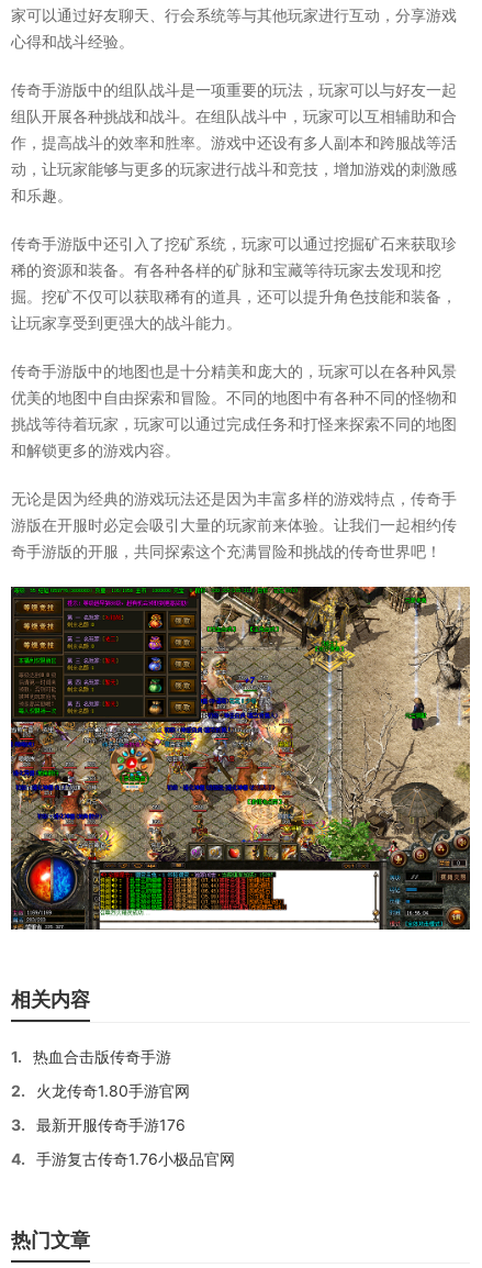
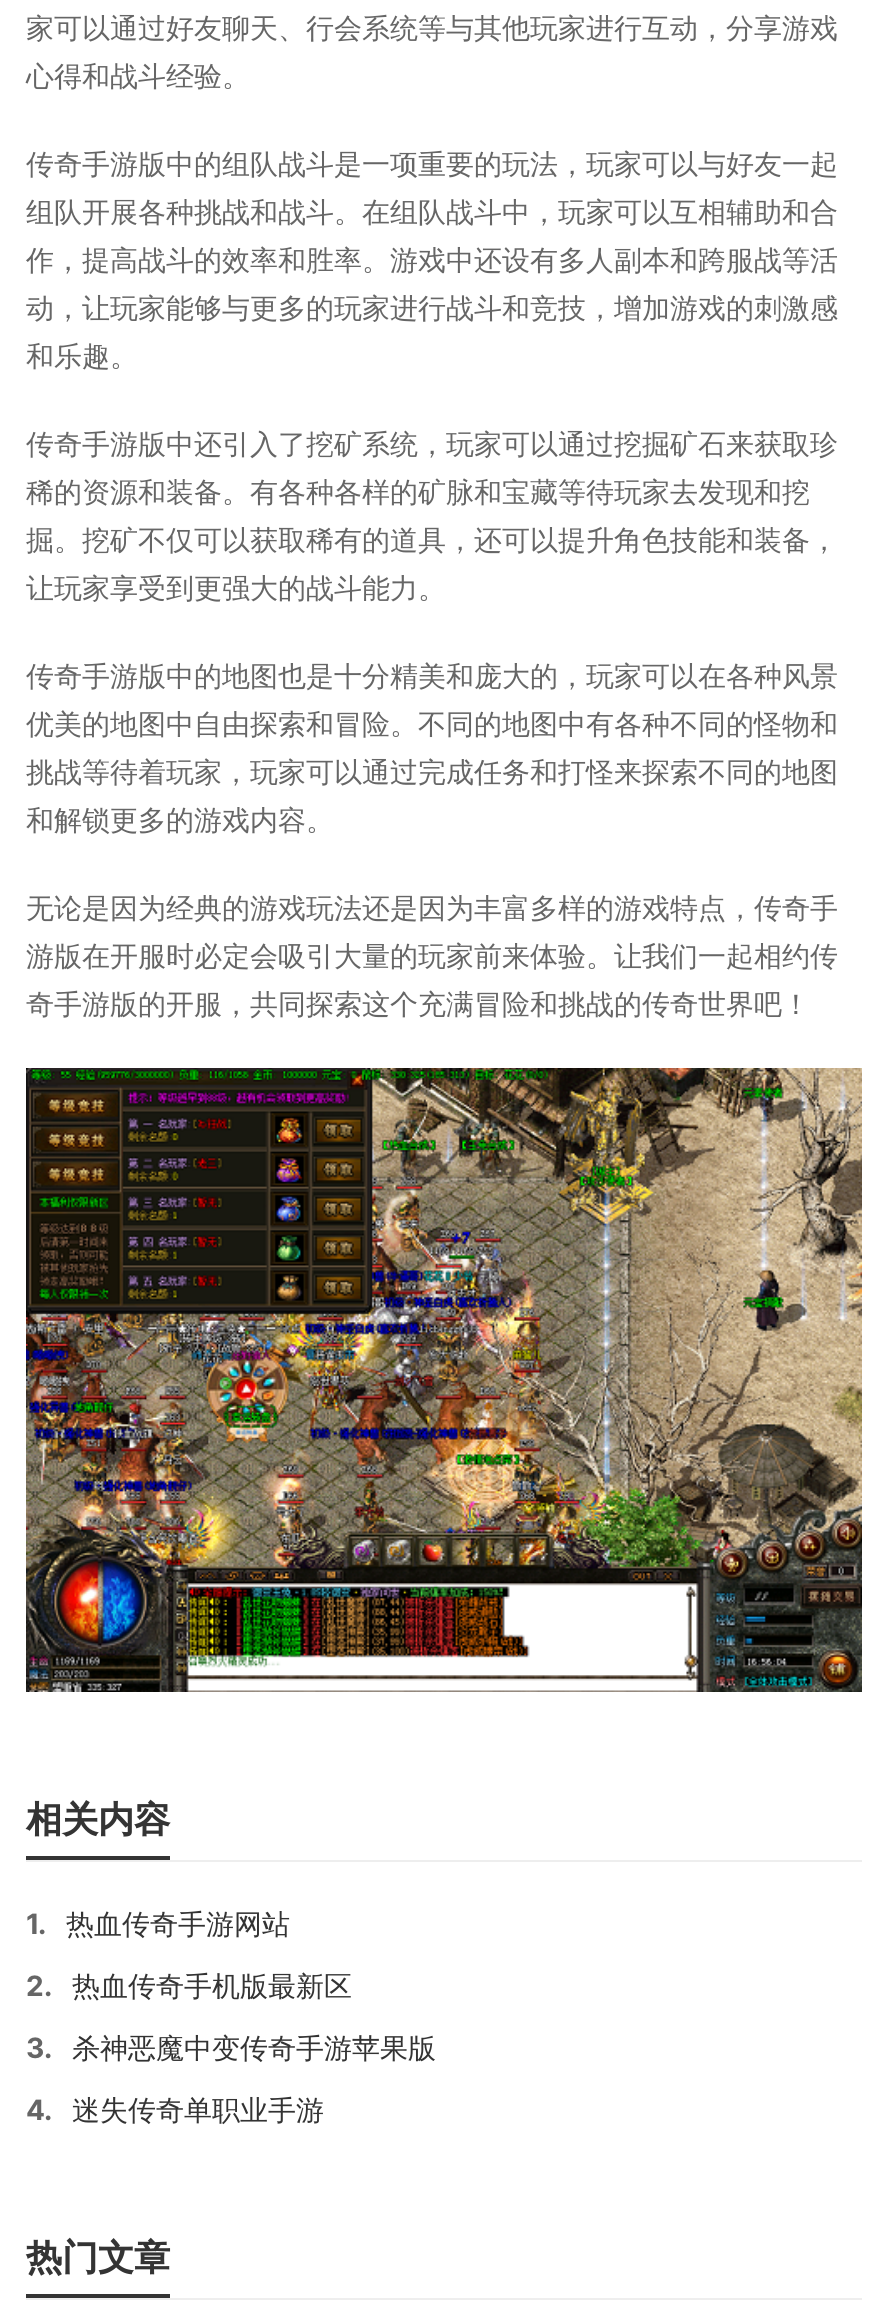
[11,1047,171,1066] 1. 热血合击版传奇手游 -> [26,1906,290,1940] 1. 热血传奇手游网站
[11,1081,190,1100] 2. 火龙传奇1.80手游官网 -> [26,1968,352,2002] 2. 热血传奇手机版最新区
[11,1115,186,1134] 3. 最新开服传奇手游176 -> [26,2030,436,2064] 3. 杀神恶魔中变传奇手游苹果版
[11,1149,235,1168] 4. 手游复古传奇1.76小极品官网 -> [26,2092,324,2126] 4. 迷失传奇单职业手游

